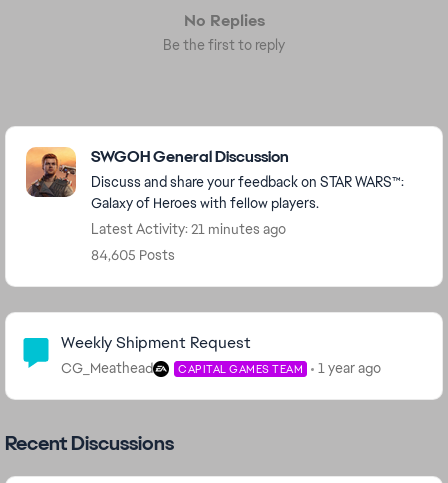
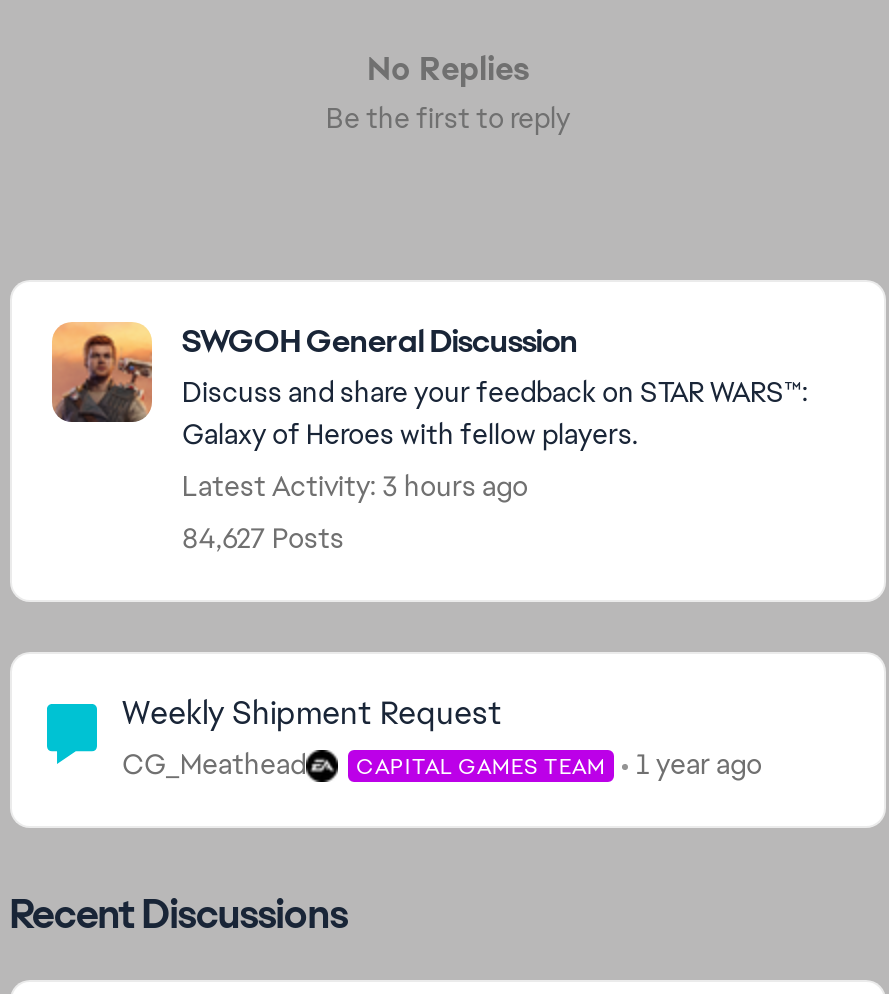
[91,220,286,238] Latest Activity: 21 minutes ago -> [182,468,528,504] Latest Activity: 3 hours ago
[91,246,175,264] 84,605 Posts -> [182,520,344,556] 84,627 Posts

